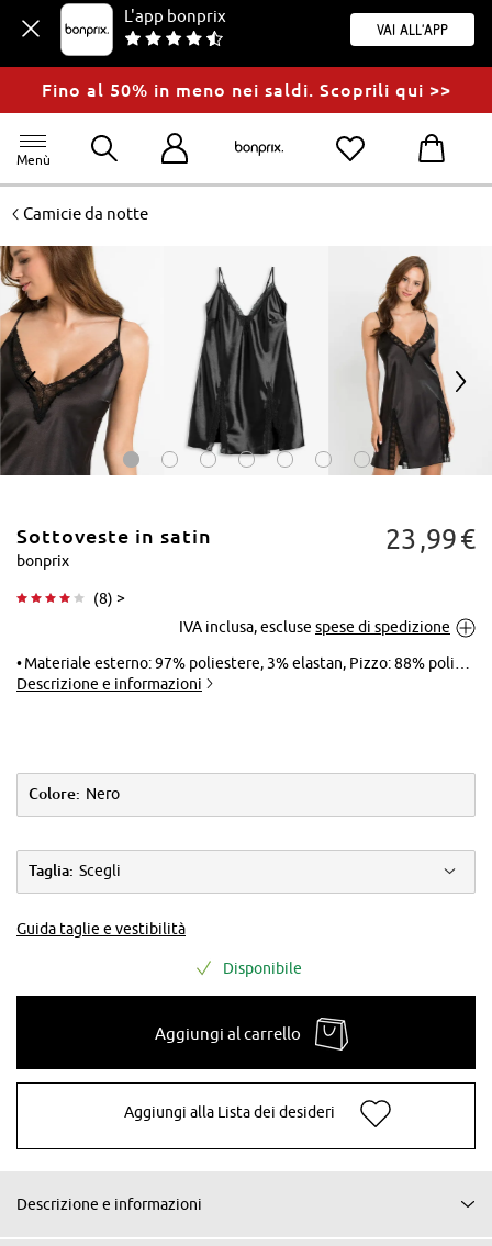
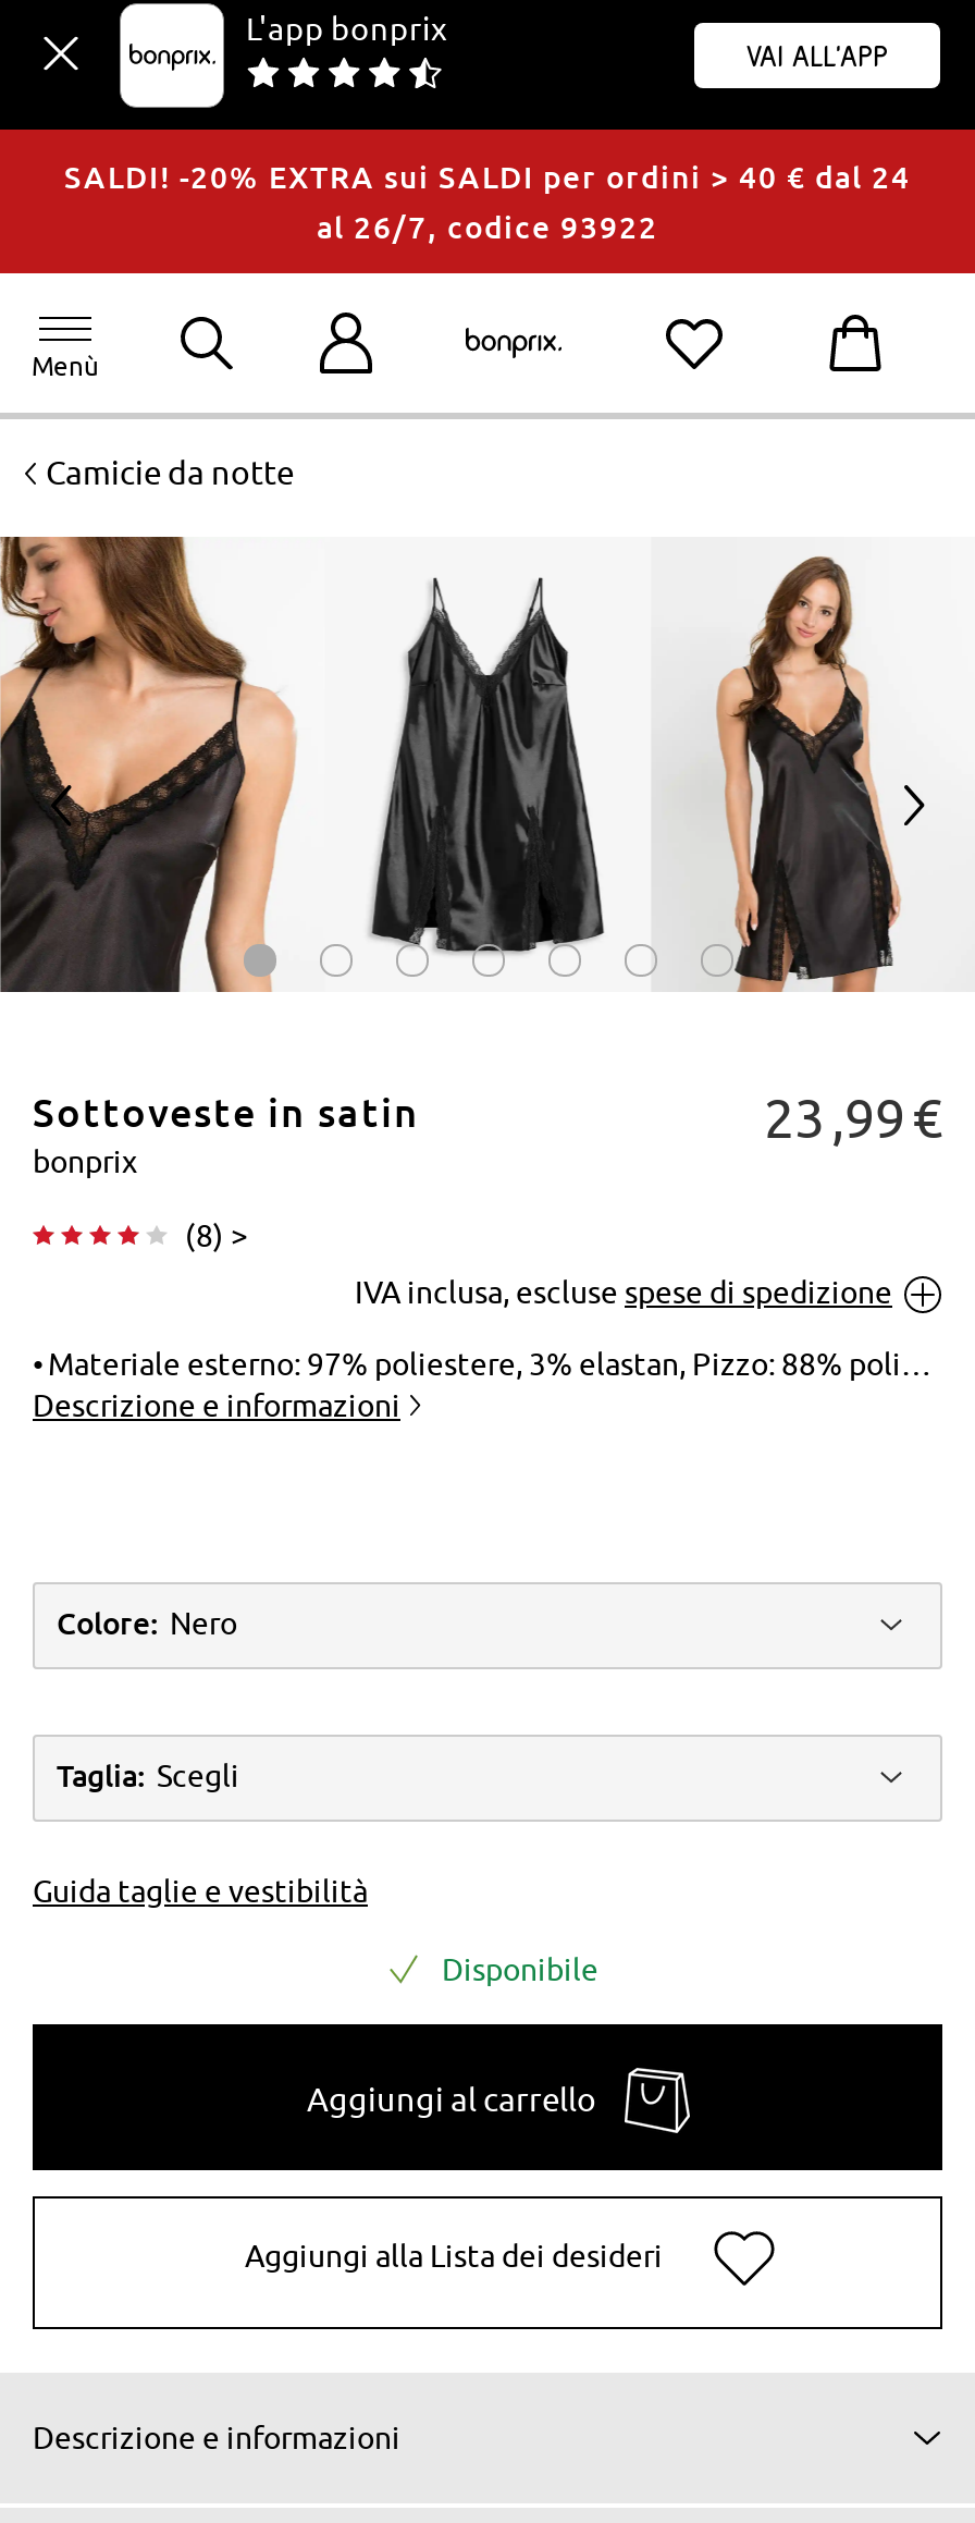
[41,80,451,100] Fino al 50% in meno nei saldi. Scoprili qui >> -> [64,160,911,245] SALDI! -20% EXTRA sui SALDI per ordini > 40 € dal 24 | al 26/7, codice 93922

